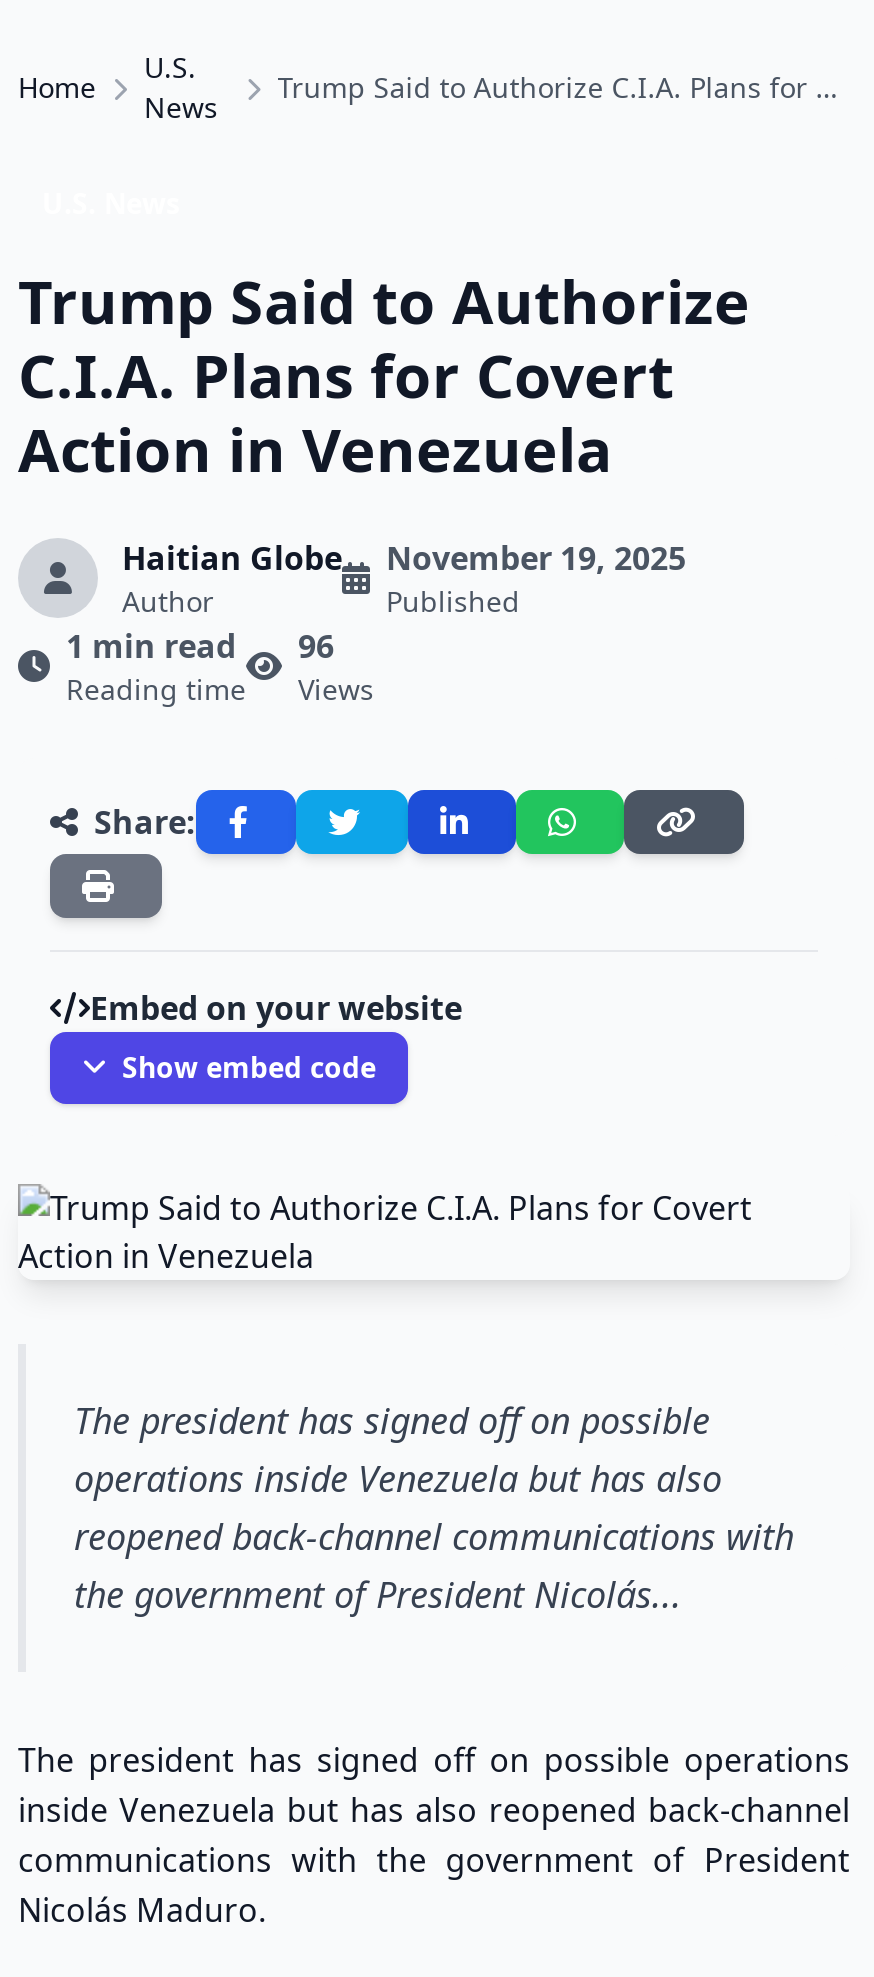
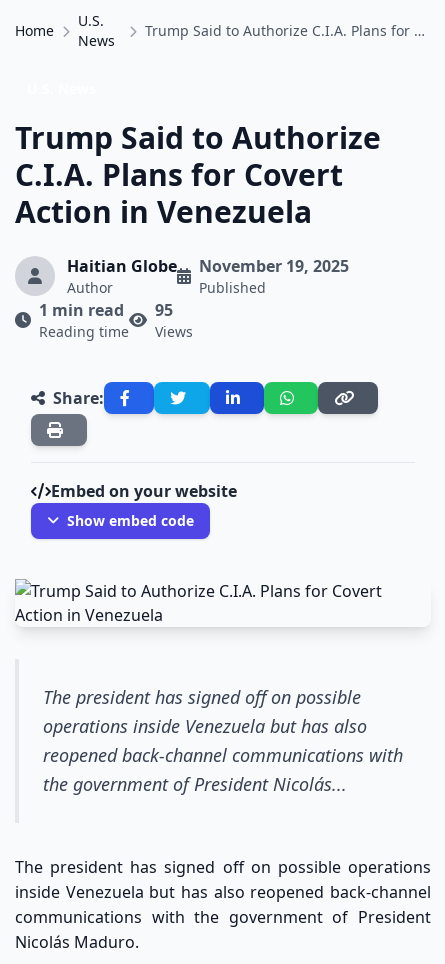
[66,624,334,668] 1 min read 96 -> [39,299,173,321] 1 min read 95

